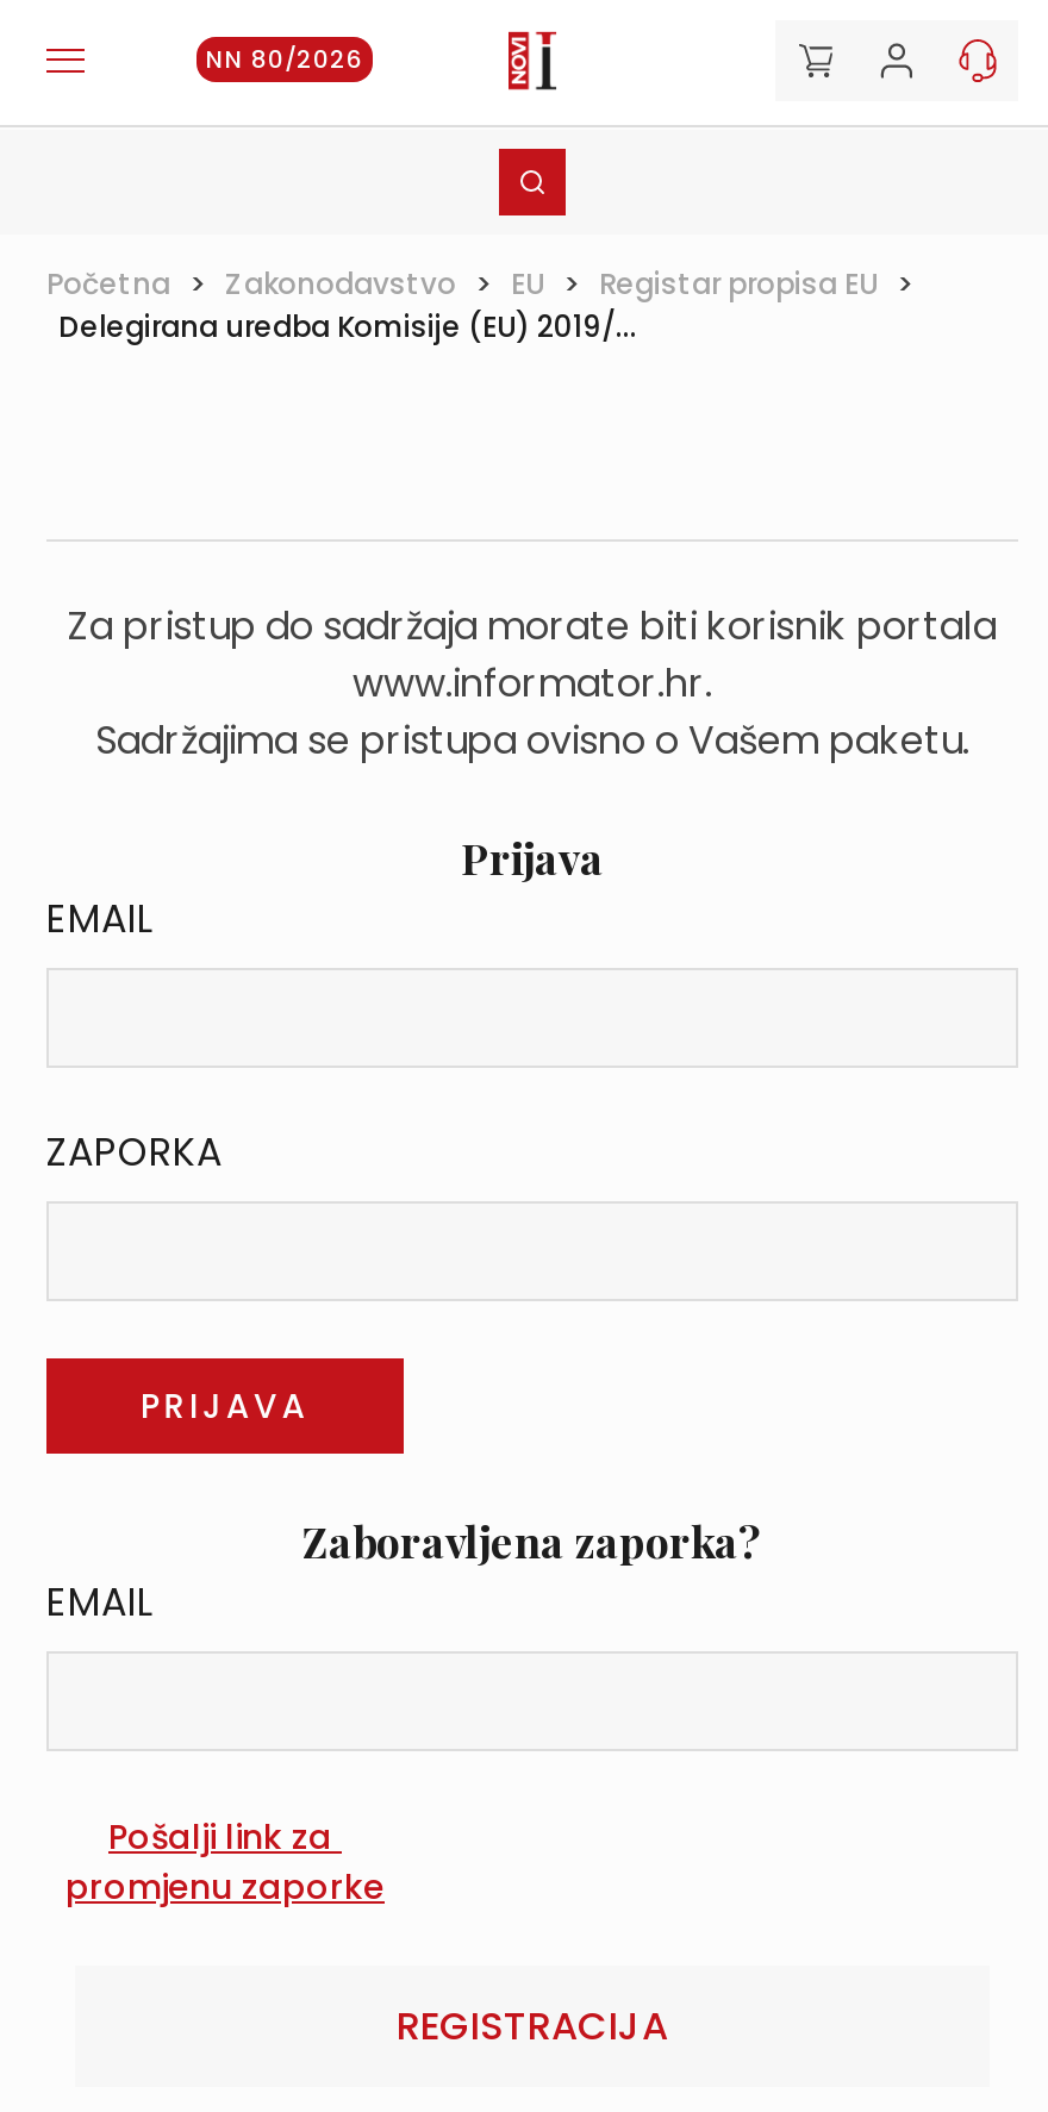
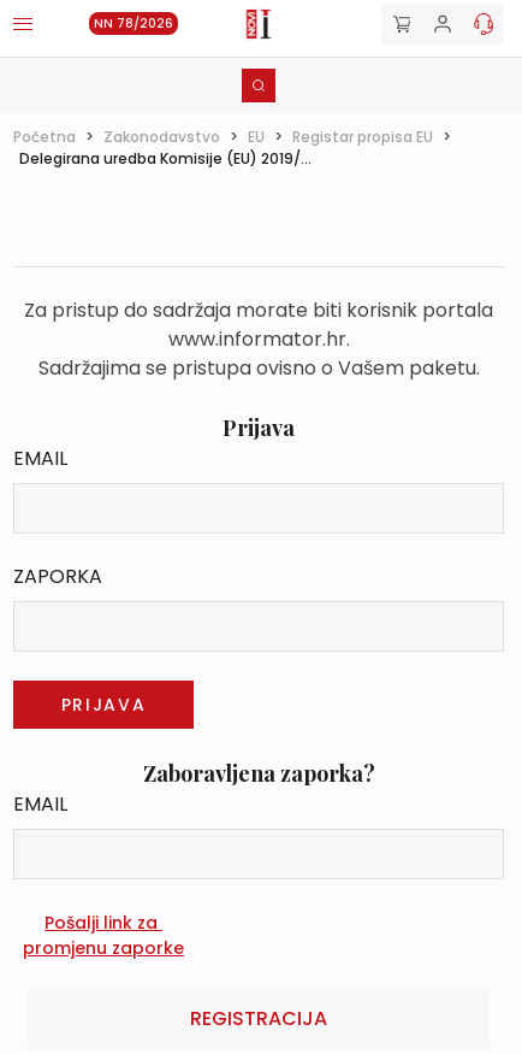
[206,42,363,77] NN 80/2026 -> [94,14,173,33] NN 78/2026

